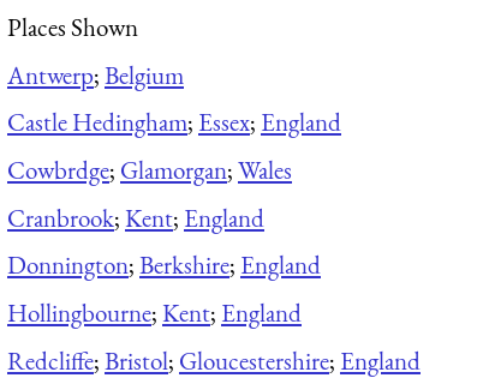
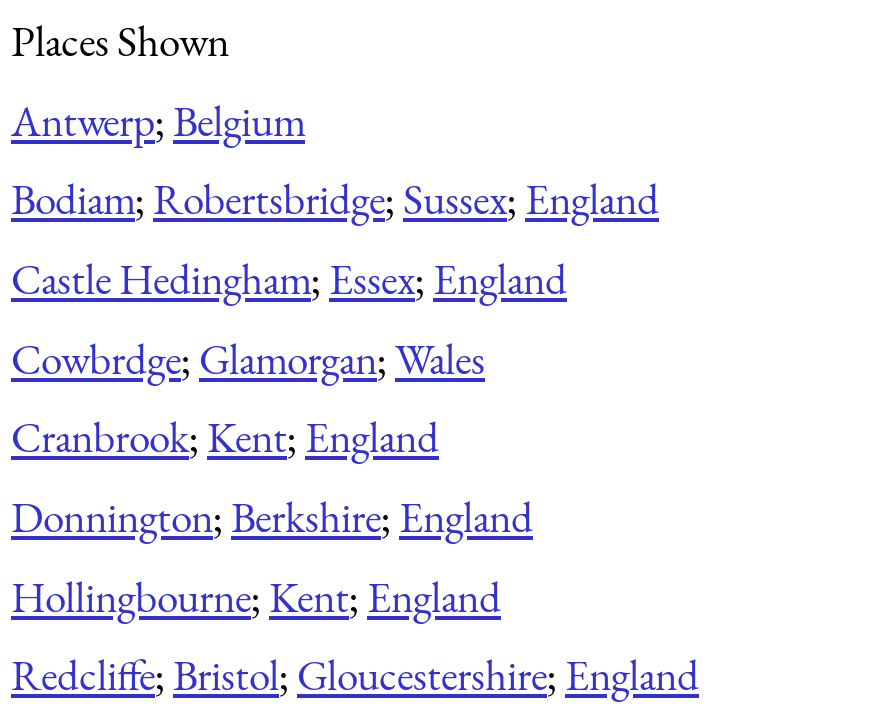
none -> [11,172,659,226] Bodiam; Robertsbridge; Sussex; England

